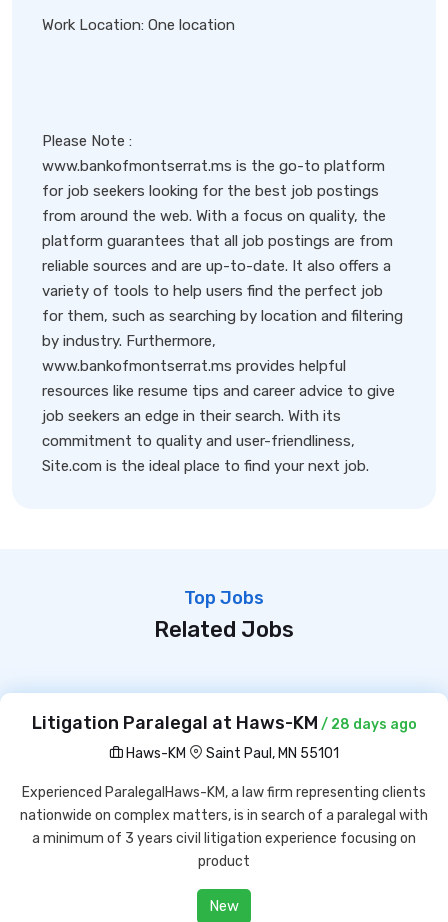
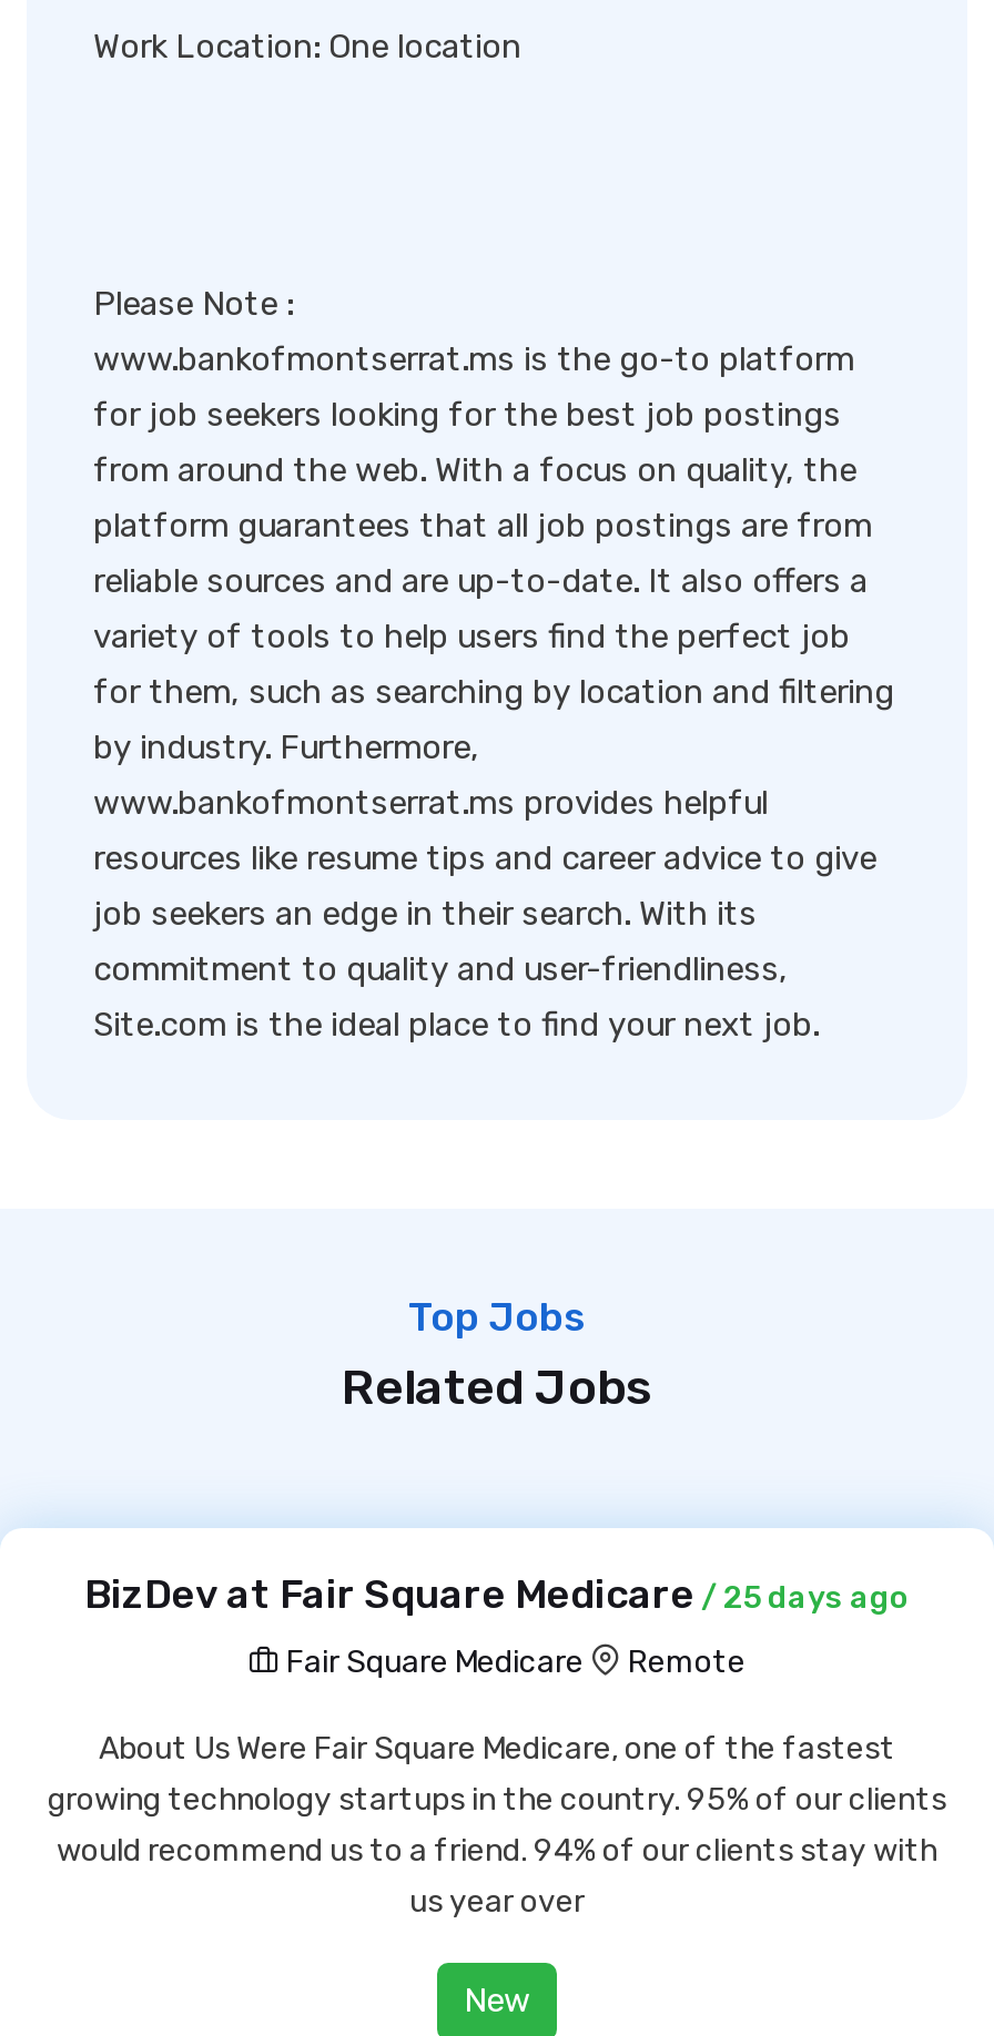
[31,712,416,734] Litigation Paralegal at Haws-KM / 28 days ago -> [84,1570,910,1619] BizDev at Fair Square Medicare / 25 days ago
[123,745,339,762] Haws-KM | Saint Paul, MN 55101 -> [280,1643,745,1681] Fair Square Medicare | Remote
[20,784,428,870] Experienced ParalegalHaws-KM, a law firm representing clients | nationwide on complex matters, is in search of a paralegal with | a minimum of 3 years civil litigation experience focusing on | product -> [48,1730,946,1921] About Us Were Fair Square Medicare, one of the fastest | growing technology startups in the country. 95% of our clients | would recommend us to a friend. 94% of our clients stay with | us year over

